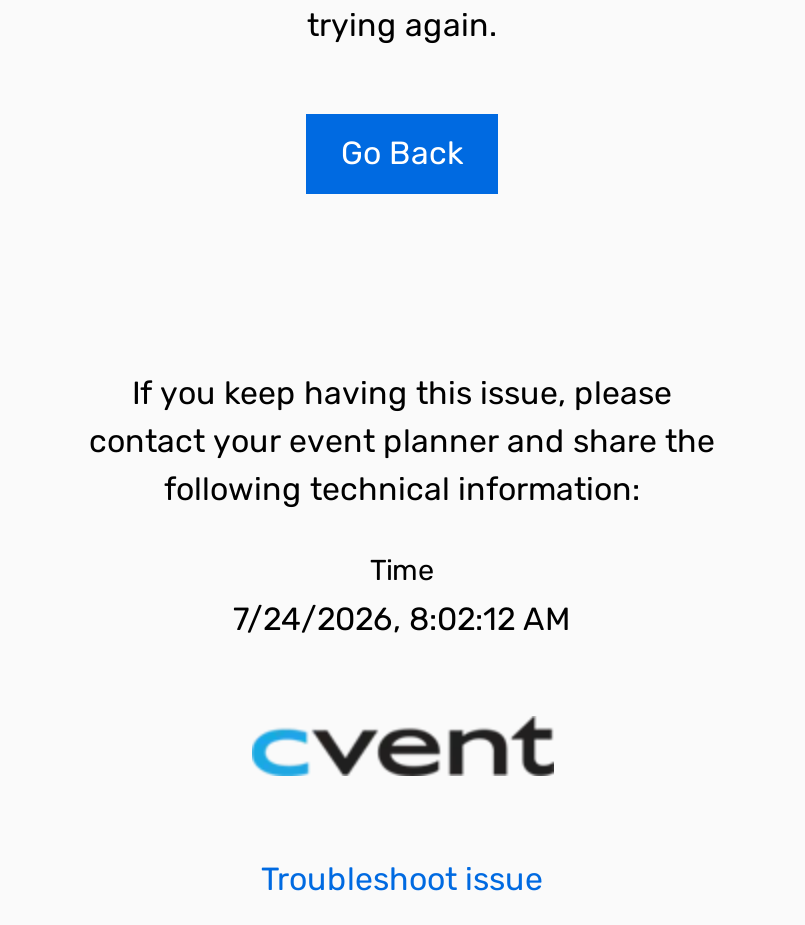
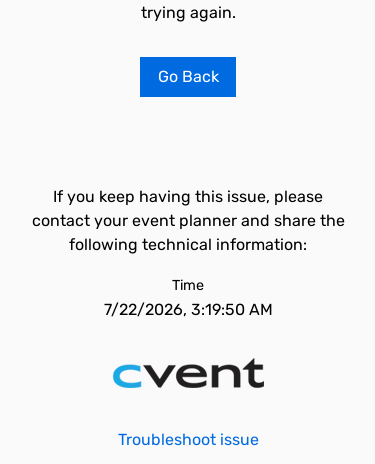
[233,600,571,638] 7/24/2026, 8:02:12 AM -> [103,300,272,319] 7/22/2026, 3:19:50 AM

